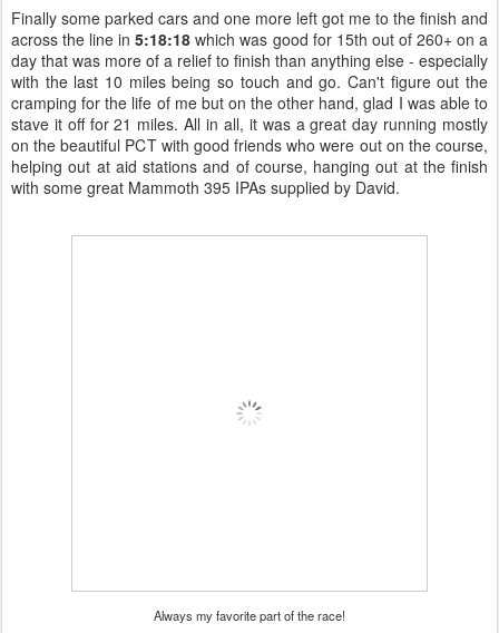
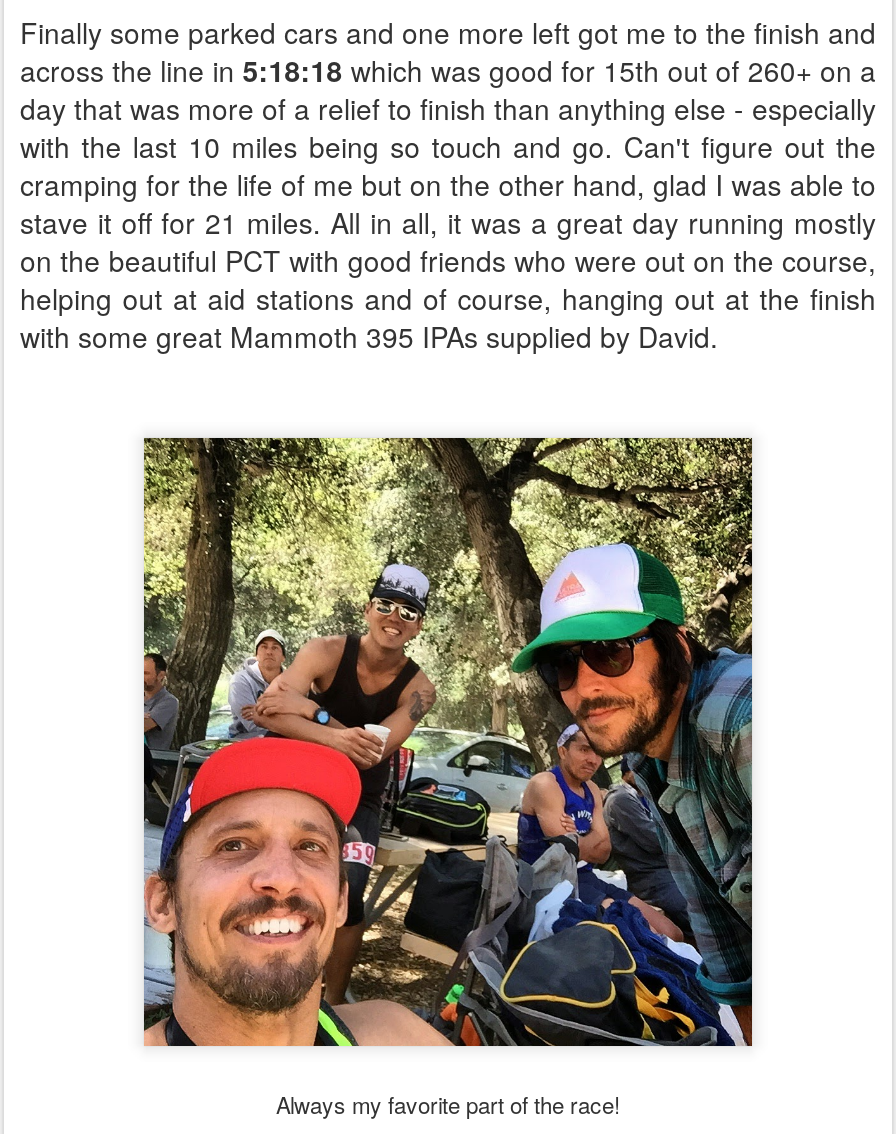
none -> [140,434,756,1050] [image]

